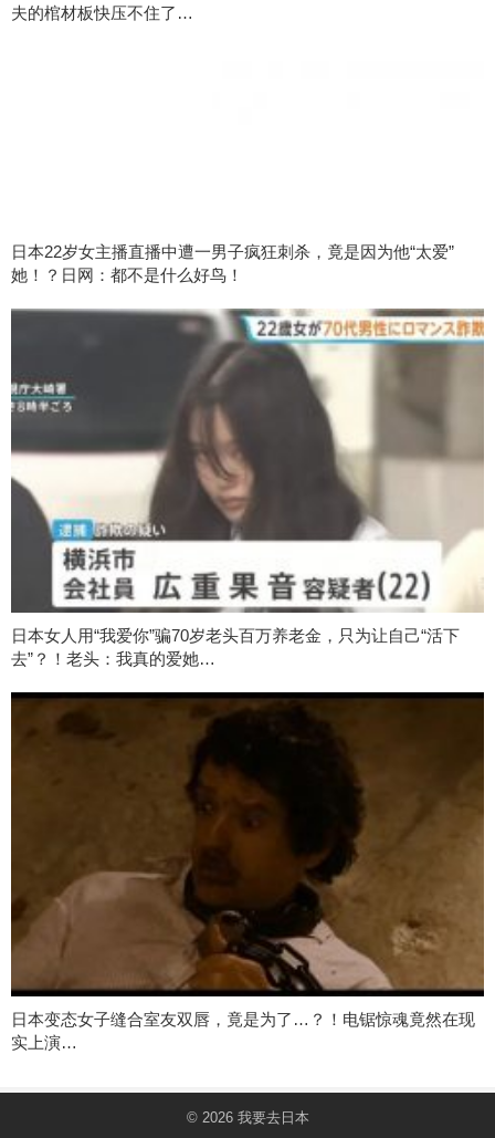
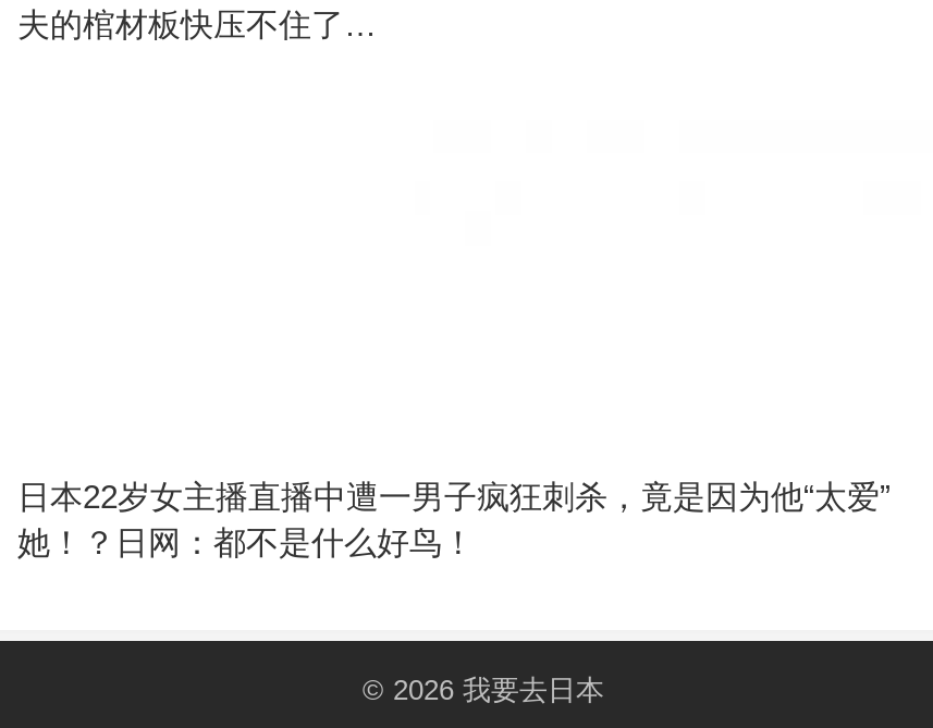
[10,307,485,668] [image] | 日本女人用“我爱你”骗70岁老头百万养老金，只为让自己“活下 | 去”？！老头：我真的爱她… -> none
[10,691,485,1052] [image] | 日本变态女子缝合室友双唇，竟是为了…？！电锯惊魂竟然在现 | 实上演… -> none

